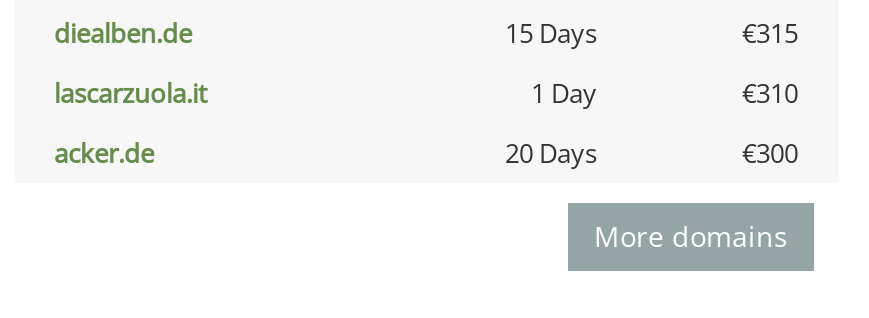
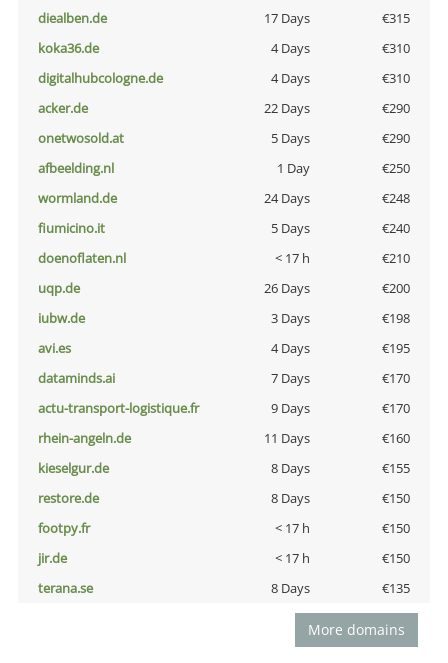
[505,14,597,50] 15 Days -> [263,8,309,26] 17 Days
[54,74,597,110] lascarzuola.it | 1 Day -> [38,38,410,86] koka36.de | 4 Days | €310 | digitalhubcologne.de | 4 Days
[505,134,798,170] 20 Days | €300 -> [38,98,410,596] 22 Days | €290 | onetwosold.at | 5 Days | €290 | afbeelding.nl | 1 Day | €250 | wormland.de | 24 Days | €248 | fiumicino.it | 5 Days | €240 | doenoflaten.nl | < 17 h | €210 | uqp.de | 26 Days | €200 | iubw.de | 3 Days | €198 | avi.es | 4 Days | €195 | dataminds.ai | 7 Days | €170 | actu-transport-logistique.fr | 9 Days | €170 | rhein-angeln.de | 11 Days | €160 | kieselgur.de | 8 Days | €155 | restore.de | 8 Days | €150 | footpy.fr | < 17 h | €150 | jir.de | < 17 h | €150 | terana.se | 8 Days | €135

